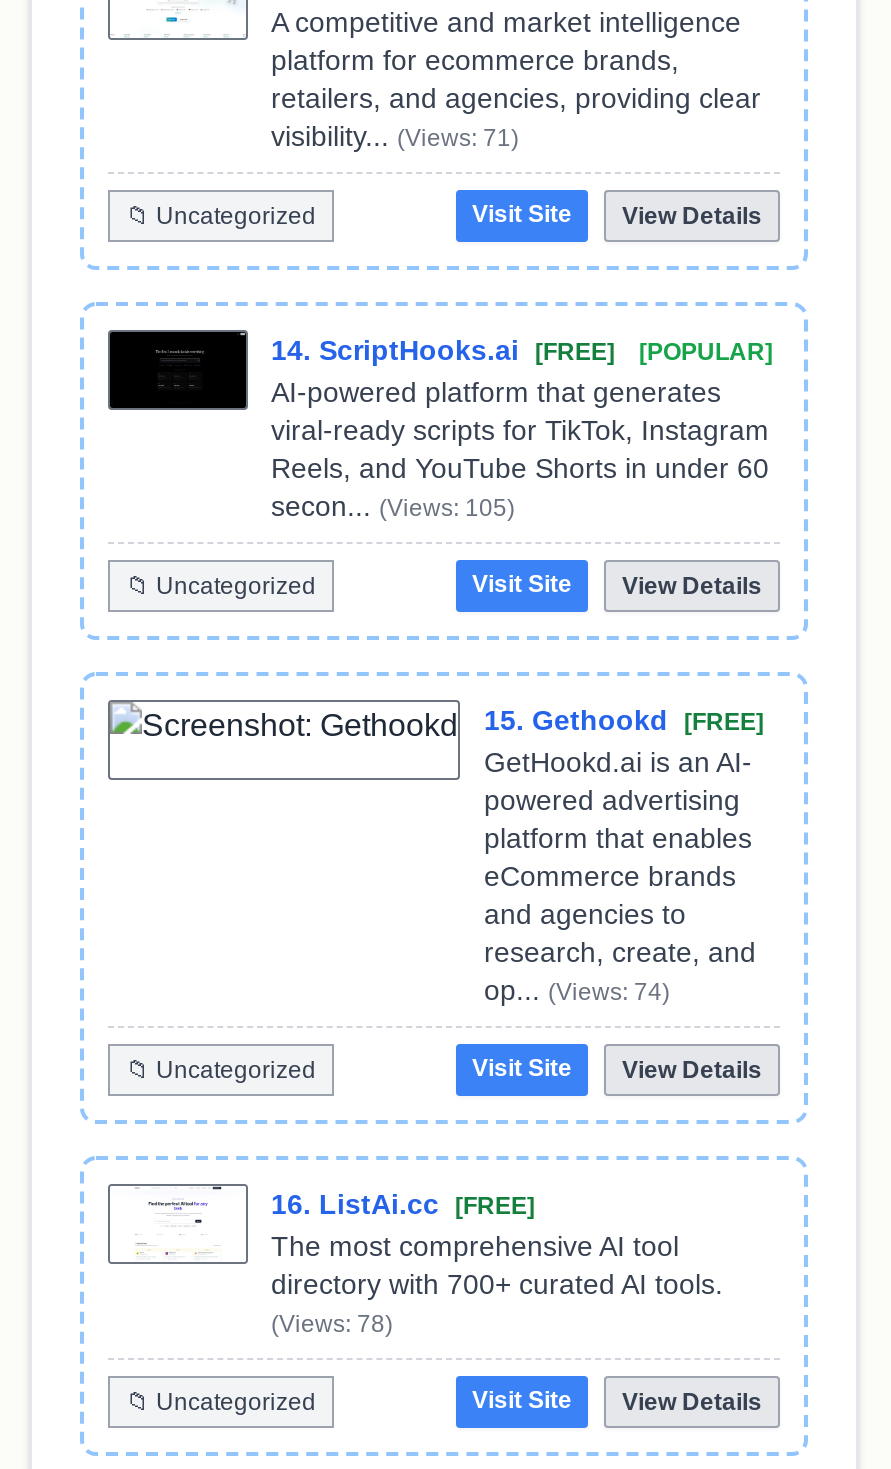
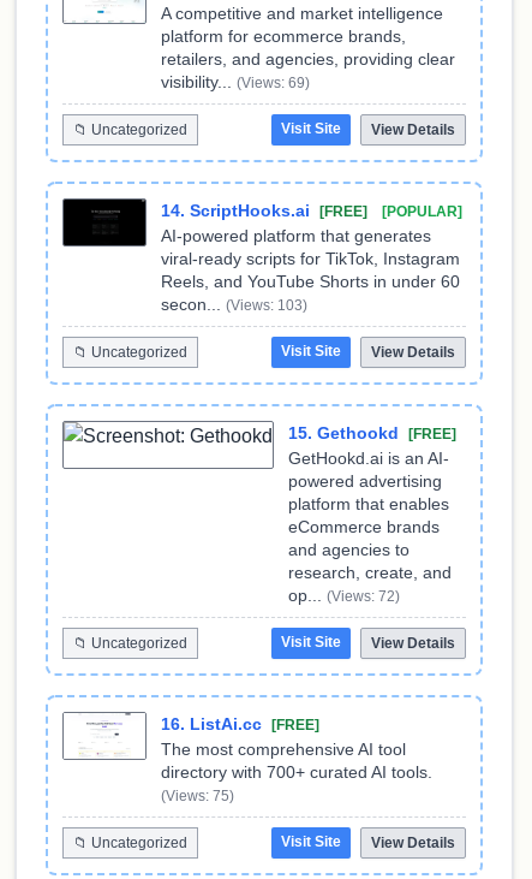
[271,120,519,152] visibility... (Views: 71) -> [160,72,309,91] visibility... (Views: 69)
[271,490,515,522] secon... (Views: 105) -> [160,295,307,314] secon... (Views: 103)
[484,974,670,1006] op... (Views: 74) -> [288,586,400,605] op... (Views: 72)
[271,1310,393,1338] (Views: 78) -> [160,788,234,804] (Views: 75)

